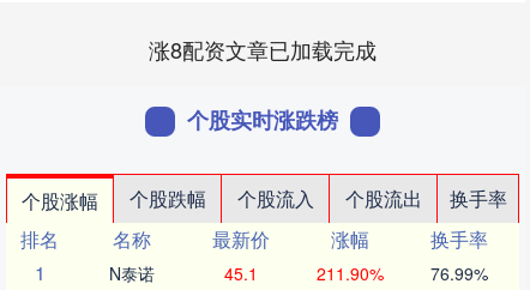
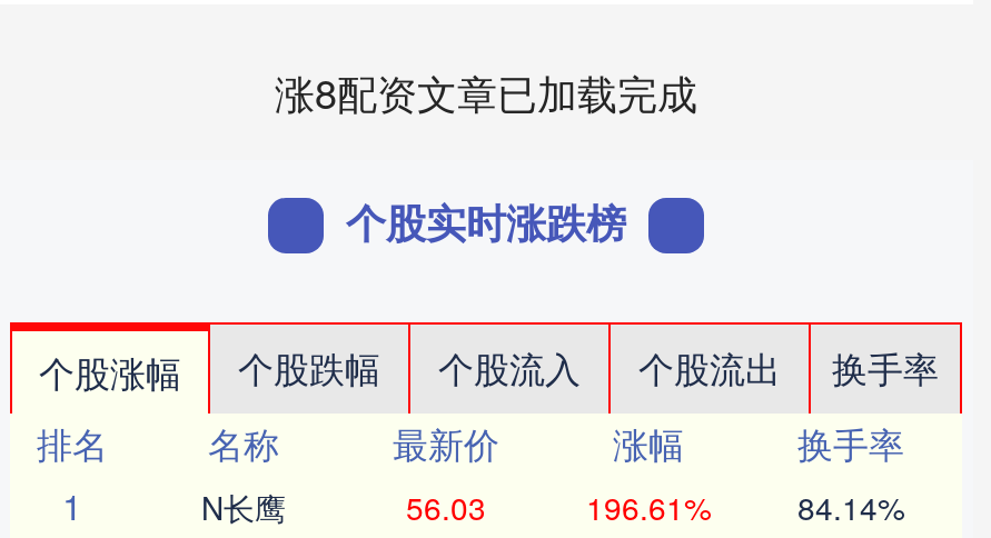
[109,261,155,285] N泰诺 -> [201,484,286,529] N长鹰
[224,261,258,285] 45.1 -> [406,484,486,529] 56.03
[317,261,384,285] 211.90% -> [586,484,711,529] 196.61%
[430,261,488,285] 76.99% -> [797,484,904,529] 84.14%

